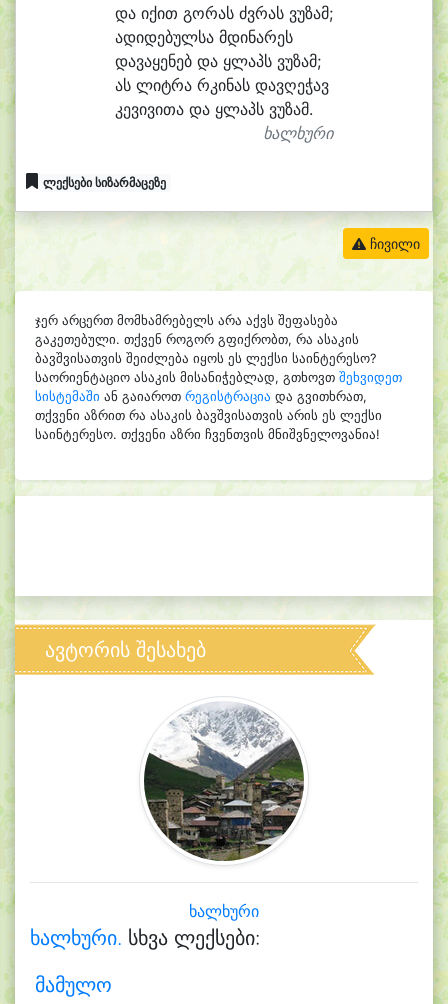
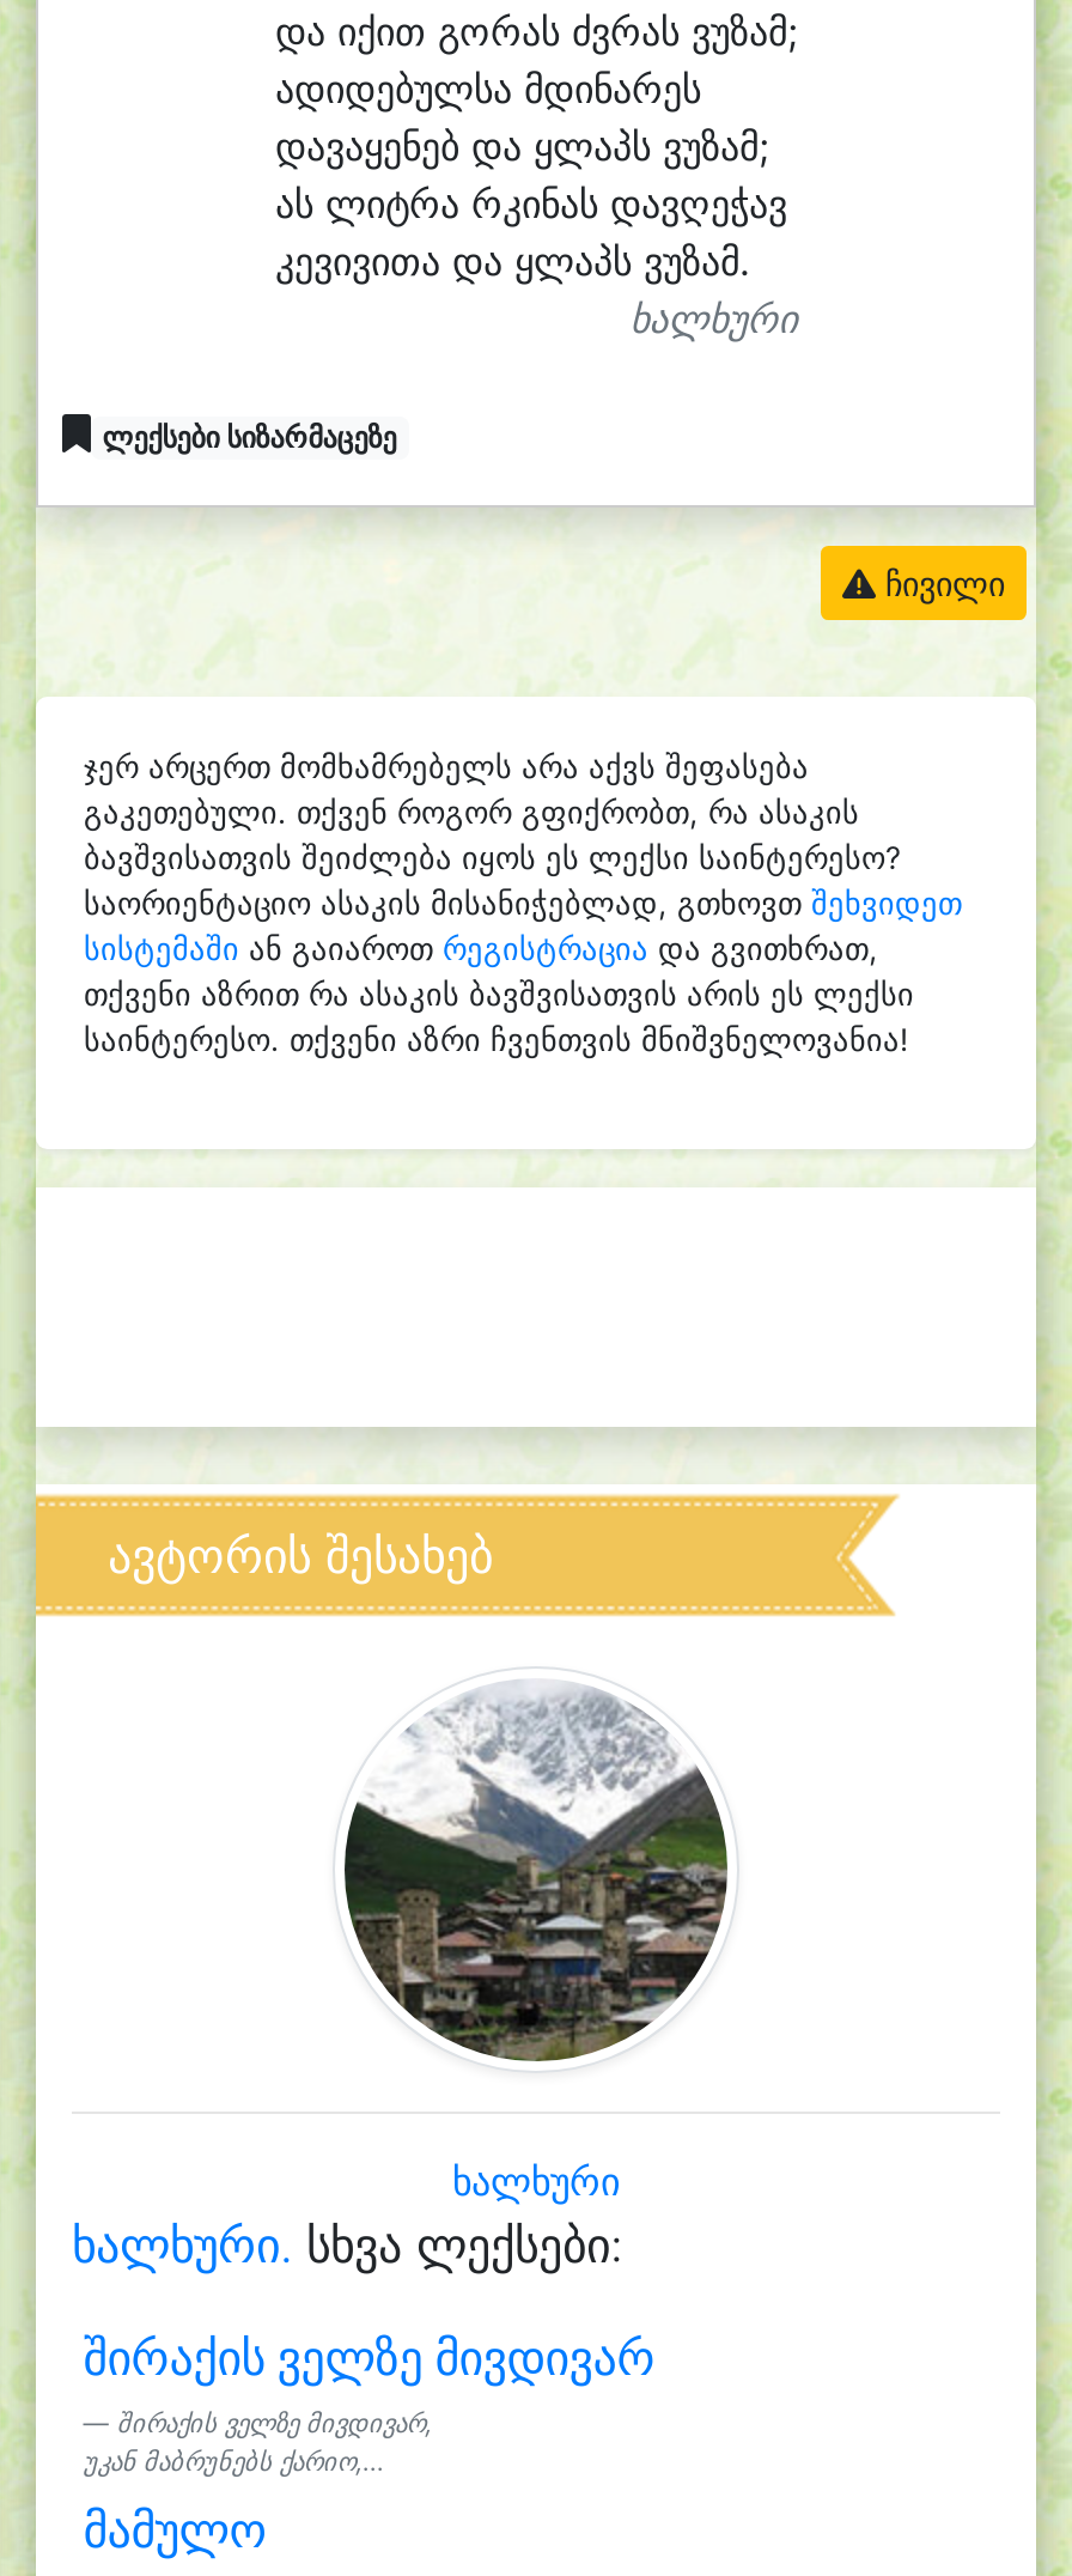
none -> [83,2329,655,2478] შირაქის ველზე მივდივარ | შირაქის ველზე მივდივარ, | უკან მაბრუნებს ქარიო,...

